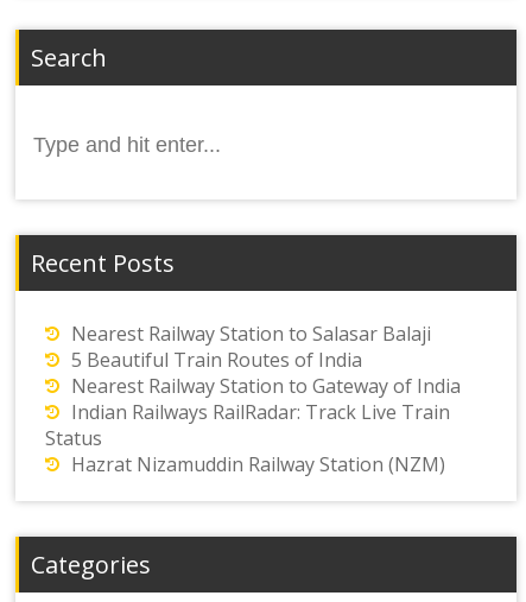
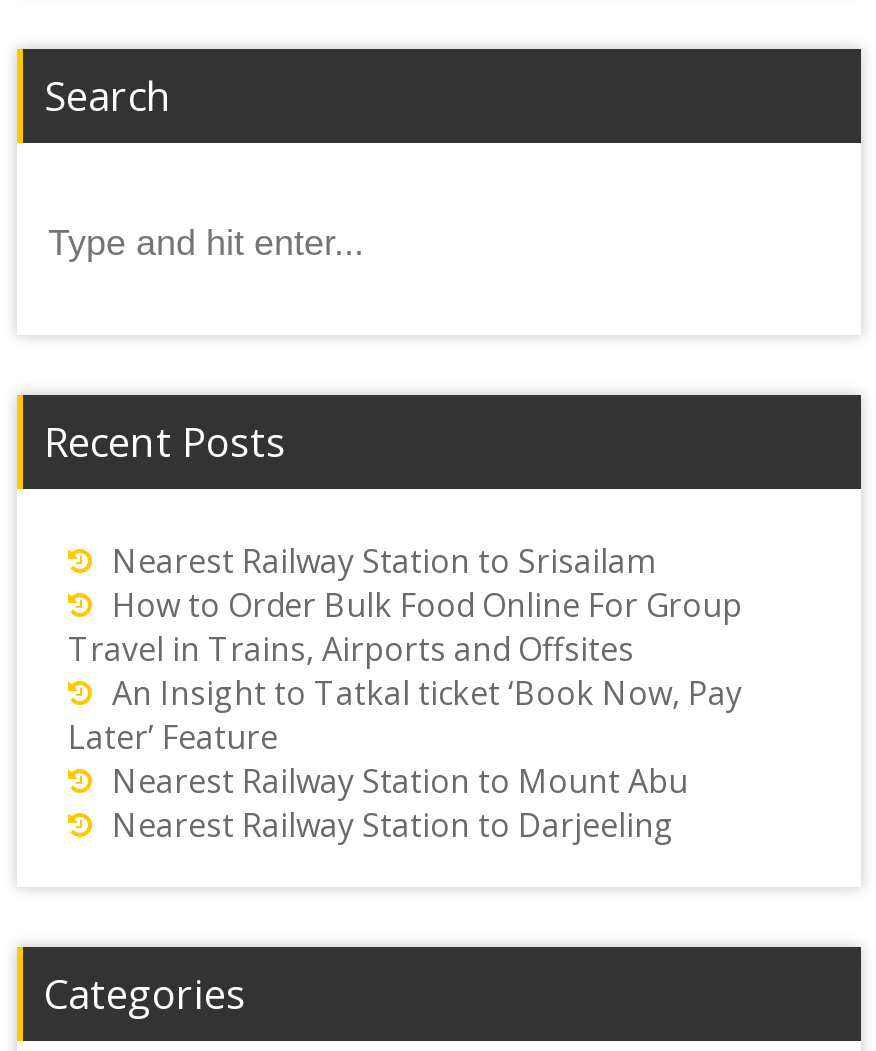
[46,320,461,477] Nearest Railway Station to Salasar Balaji | 5 Beautiful Train Routes of India | Nearest Railway Station to Gateway of India | Indian Railways RailRadar: Track Live Train | Status | Hazrat Nizamuddin Railway Station (NZM) -> [68,538,742,846] Nearest Railway Station to Srisailam | How to Order Bulk Food Online For Group | Travel in Trains, Airports and Offsites | An Insight to Tatkal ticket ‘Book Now, Pay | Later’ Feature | Nearest Railway Station to Mount Abu | Nearest Railway Station to Darjeeling

